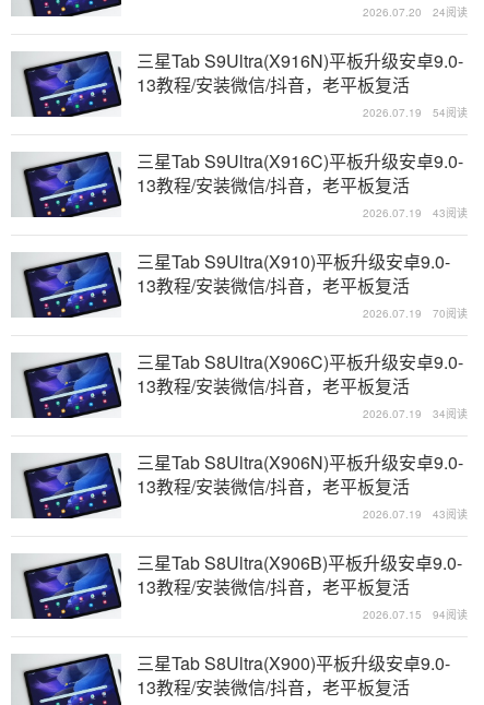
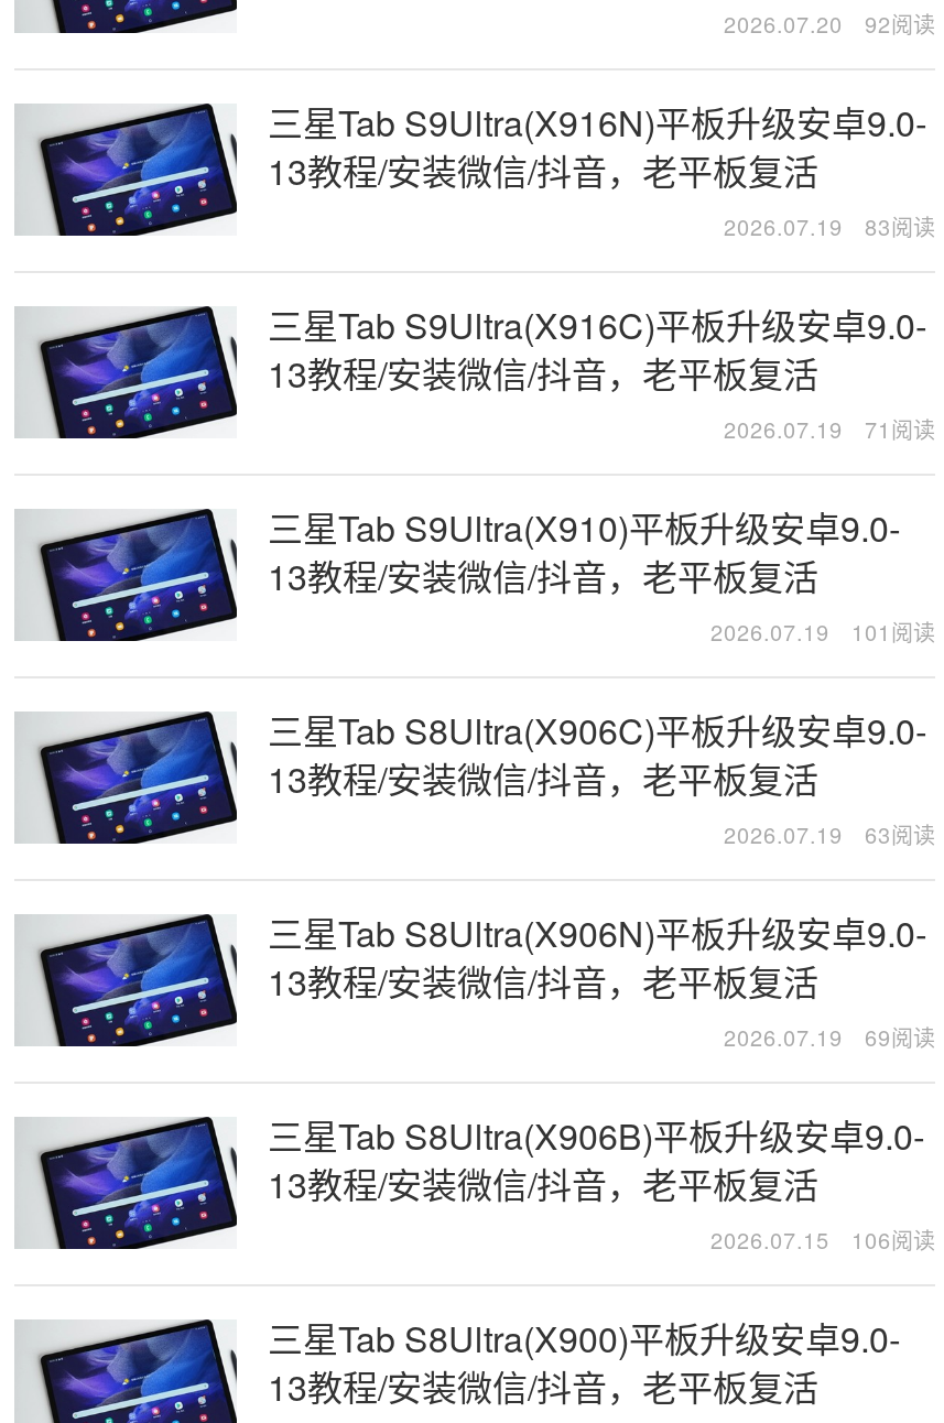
[363,4,468,20] 2026.07.20 24阅读 -> [724,9,935,40] 2026.07.20 92阅读
[363,105,468,120] 2026.07.19 54阅读 -> [724,211,935,242] 2026.07.19 83阅读
[363,205,468,220] 2026.07.19 43阅读 -> [724,414,935,445] 2026.07.19 71阅读
[363,306,468,321] 2026.07.19 70阅读 -> [710,617,935,648] 2026.07.19 101阅读
[363,406,468,421] 2026.07.19 34阅读 -> [724,819,935,850] 2026.07.19 63阅读
[363,506,468,522] 2026.07.19 43阅读 -> [724,1022,935,1053] 2026.07.19 69阅读
[363,607,468,622] 2026.07.15 94阅读 -> [710,1225,935,1256] 2026.07.15 106阅读

